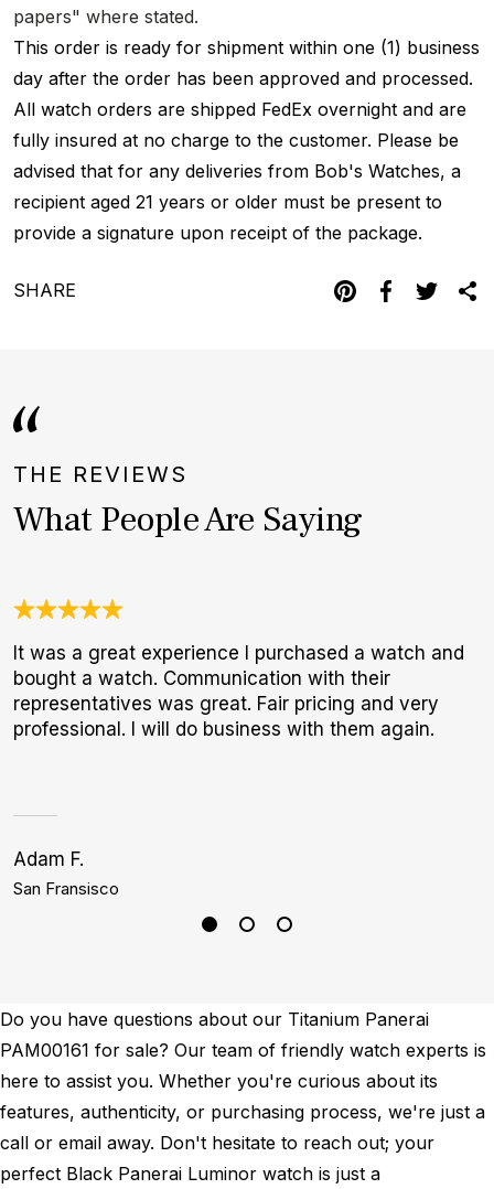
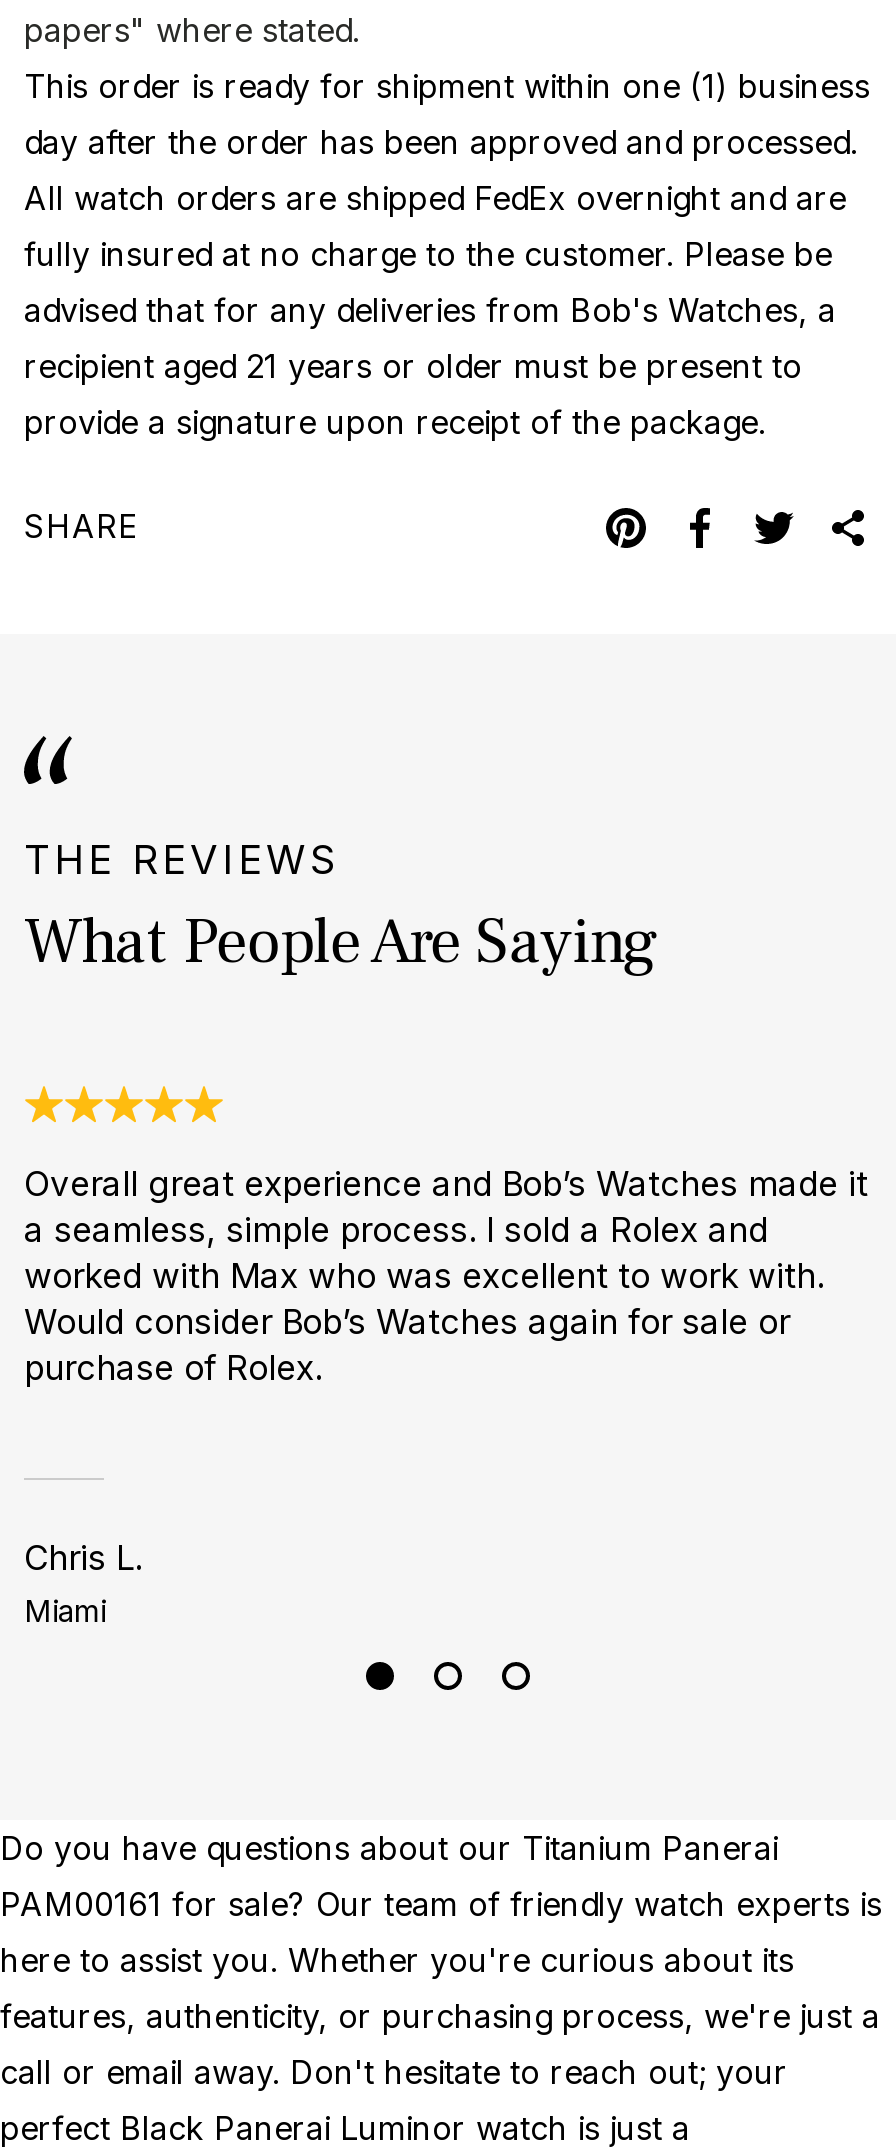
[13,641,464,740] It was a great experience I purchased a watch and | bought a watch. Communication with their | representatives was great. Fair pricing and very | professional. I will do business with them again. -> [24,1163,868,1387] Overall great experience and Bob’s Watches made it | a seamless, simple process. I sold a Rolex and | worked with Max who was excellent to work with. | Would consider Bob’s Watches again for sale or | purchase of Rolex.
[13,848,119,898] Adam F. | San Fransisco -> [24,1537,142,1629] Chris L. | Miami

